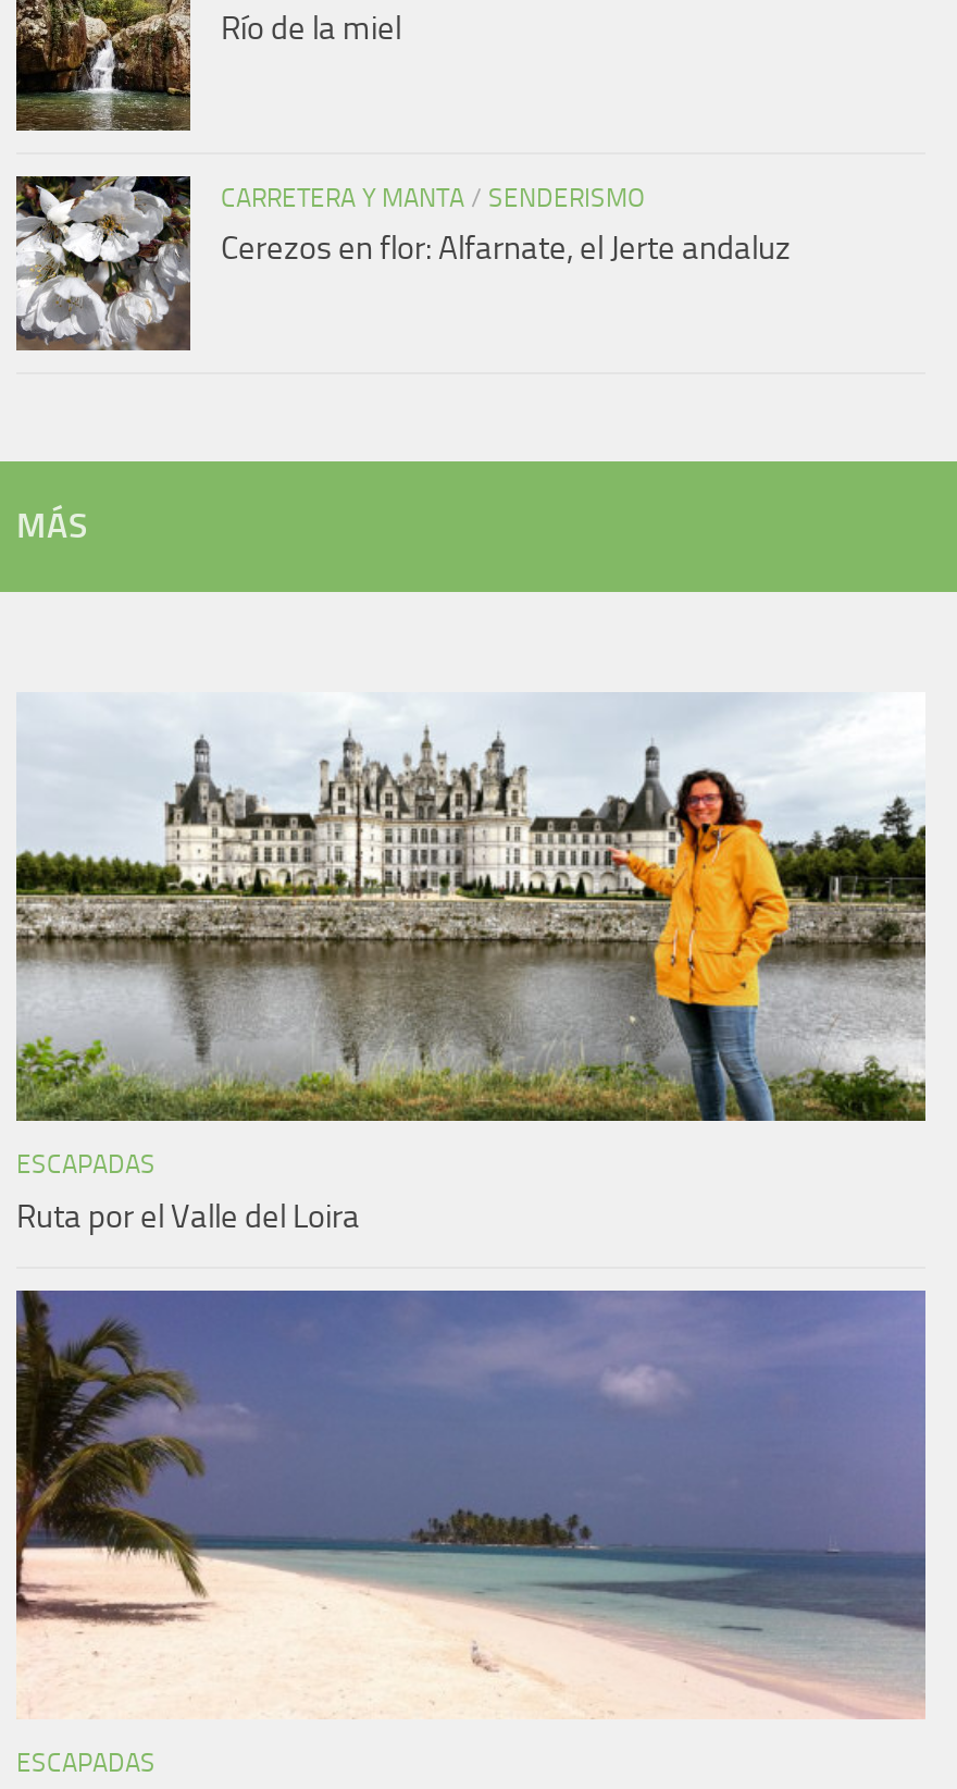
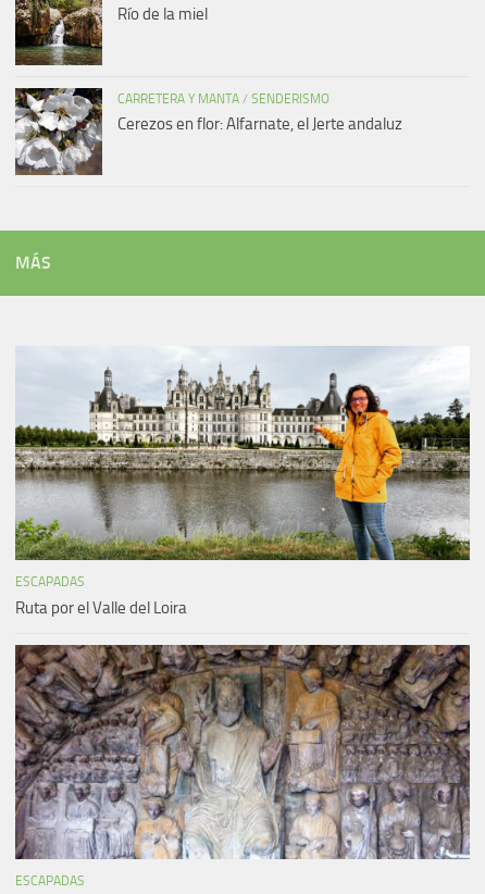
[14,1288,925,1719] [image] -> [14,644,471,860] [image]

